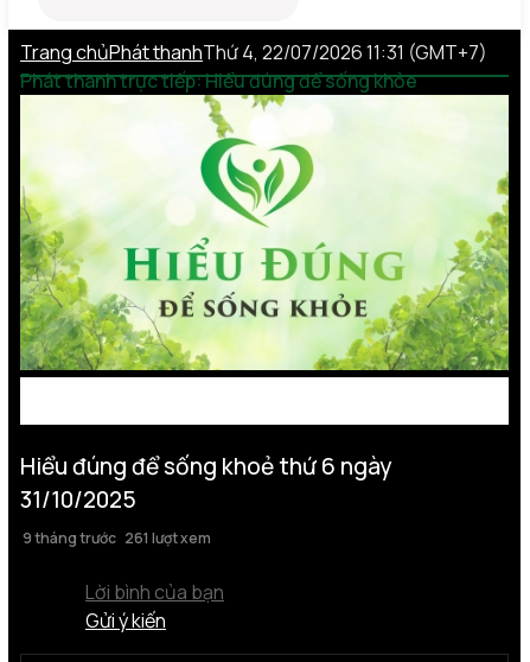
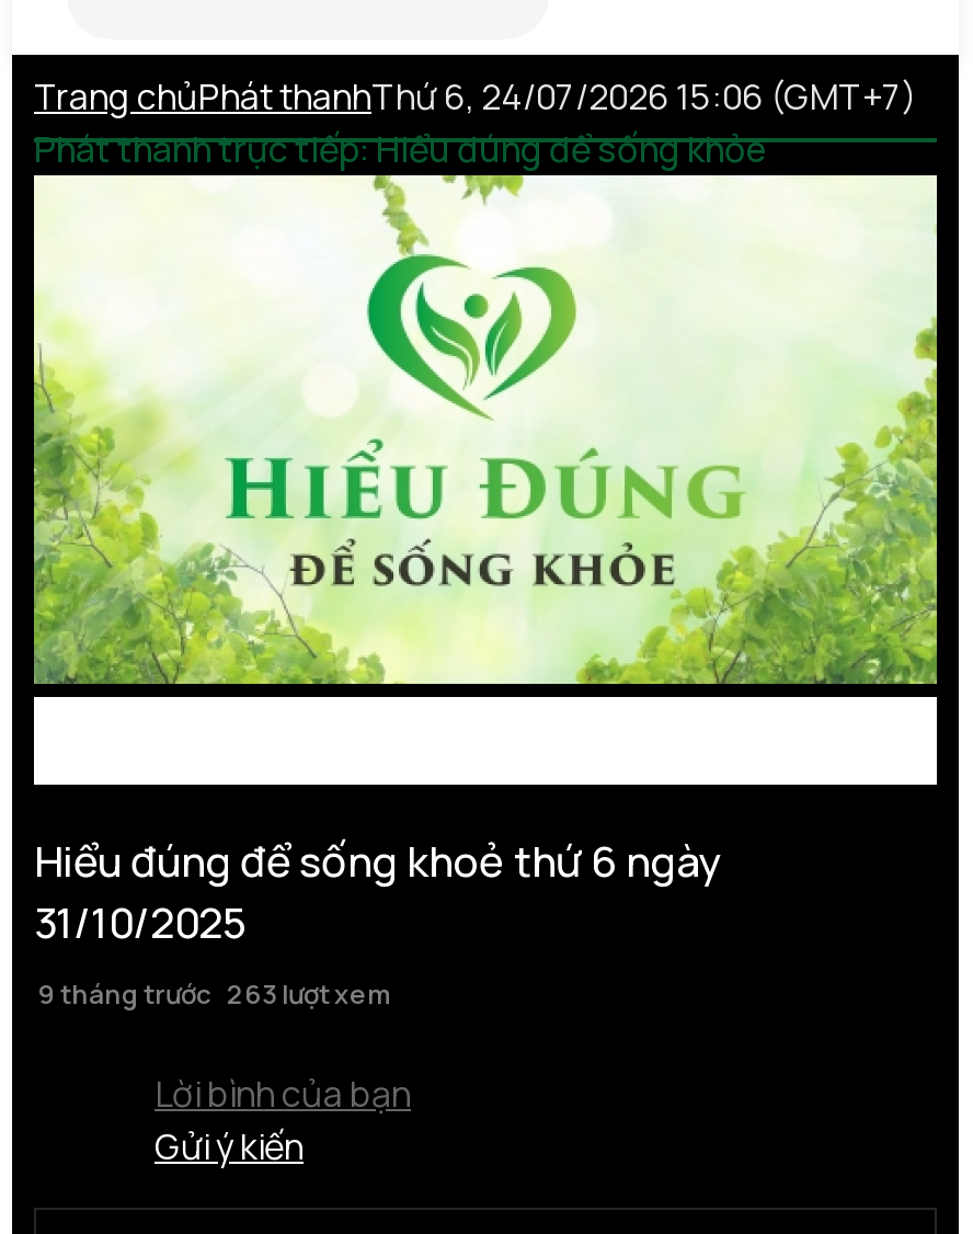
[20,39,487,65] Trang chủPhát thanh Thứ 4, 22/07/2026 11:31 (GMT+7) -> [34,72,917,120] Trang chủPhát thanh Thứ 6, 24/07/2026 15:06 (GMT+7)
[20,527,211,548] 9 tháng trước 261 lượt xem -> [34,974,391,1012] 9 tháng trước 263 lượt xem

